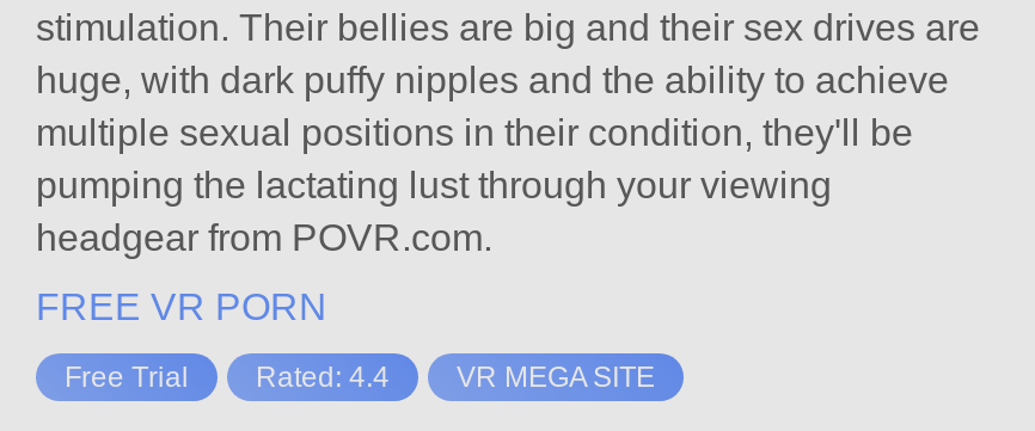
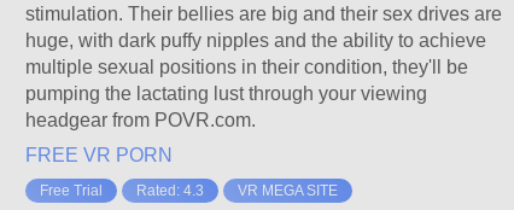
[65,360,655,394] Free Trial Rated: 4.4 VR MEGA SITE -> [40,182,338,199] Free Trial Rated: 4.3 VR MEGA SITE

